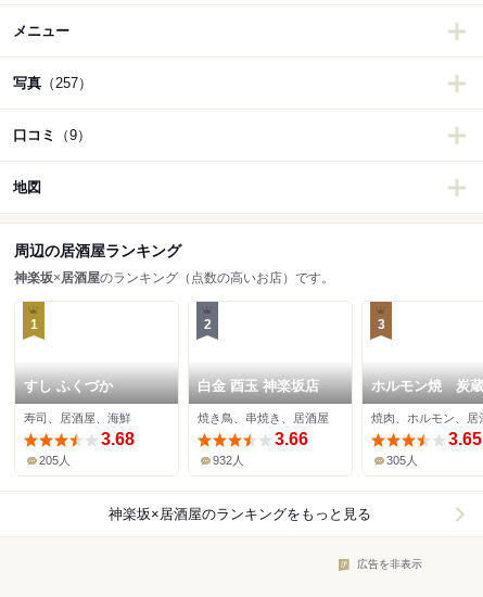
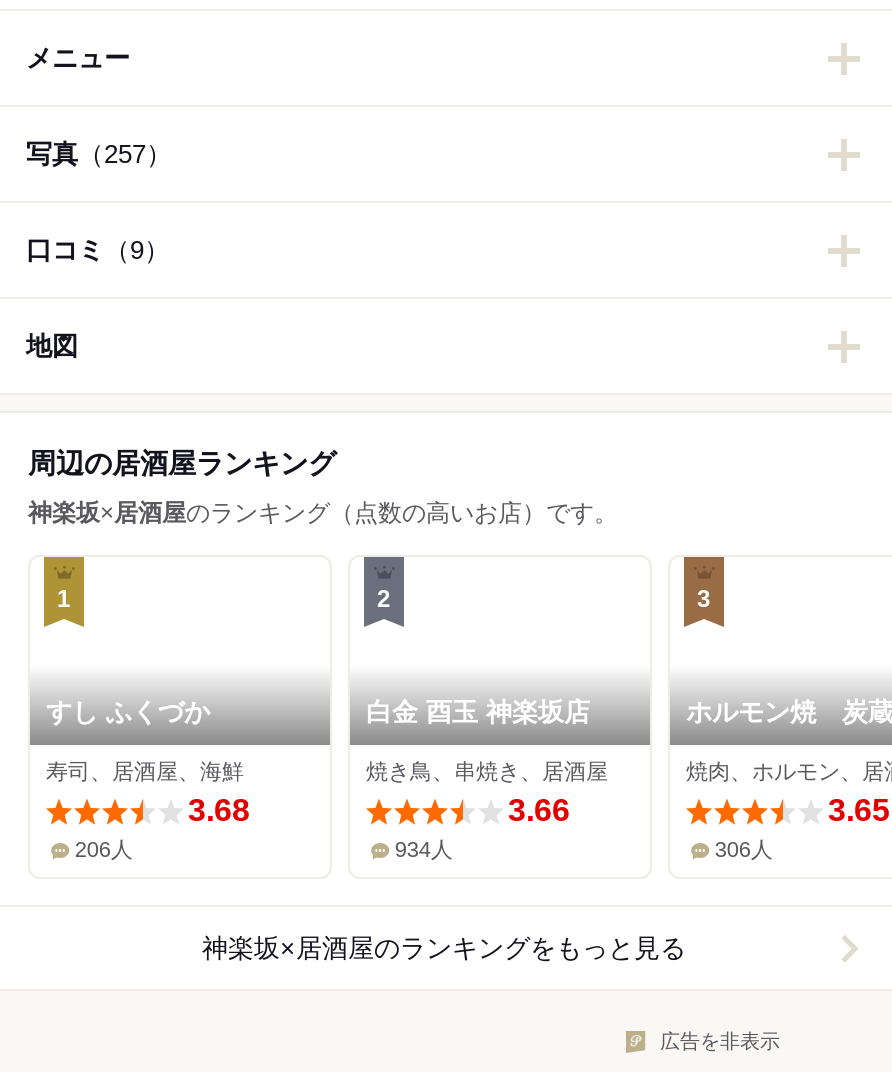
[40,454,71,467] 205人 -> [75,838,133,862] 206人
[213,454,245,467] 932人 -> [395,838,453,862] 934人
[387,454,418,467] 305人 -> [715,838,773,862] 306人

